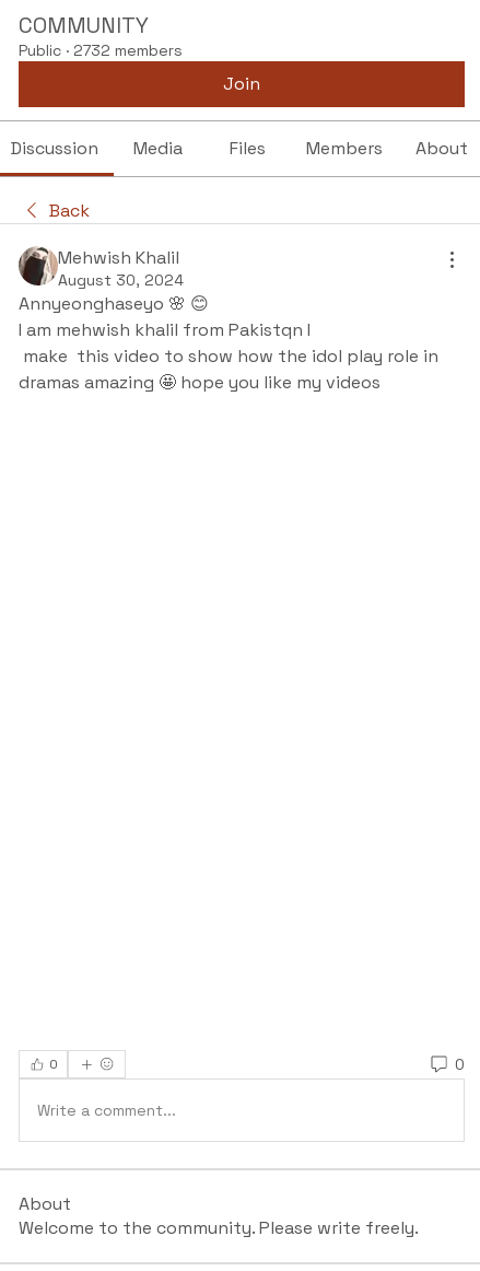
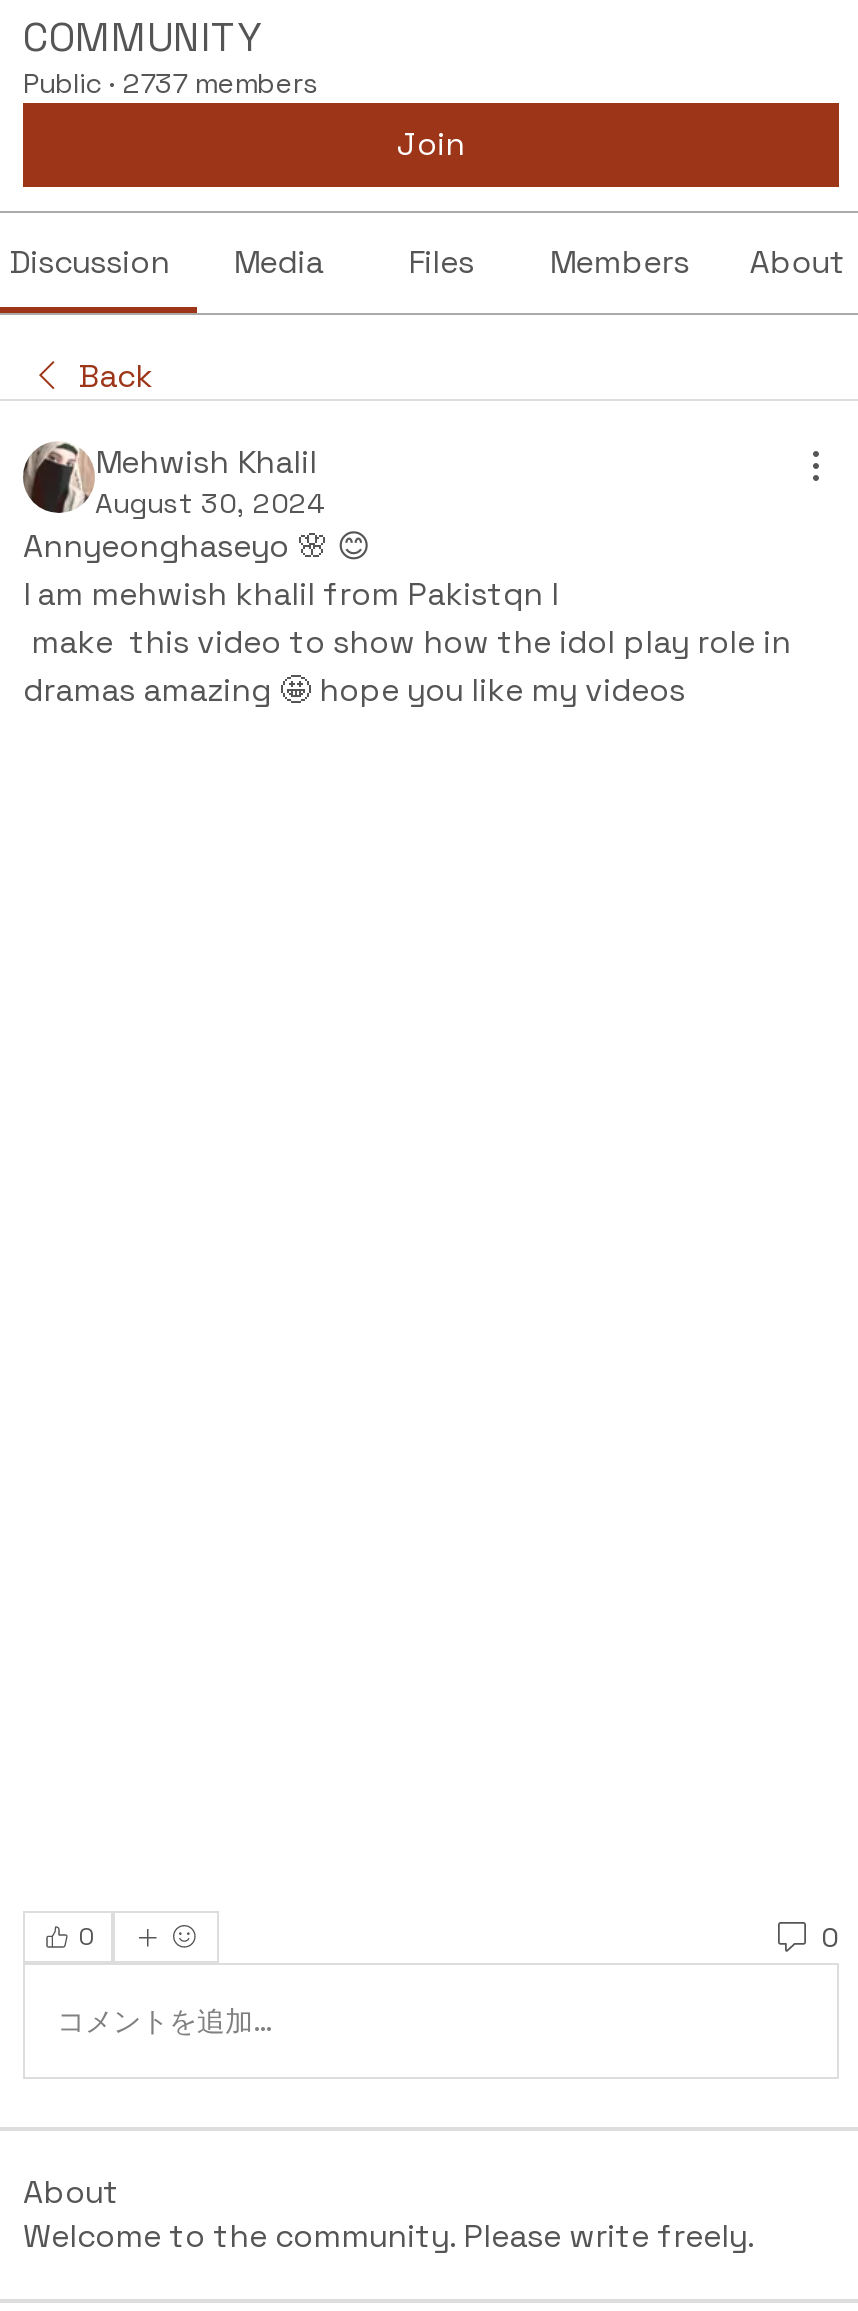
[19,40,183,60] Public · 2732 members -> [23,65,319,101] Public · 2737 members
[37,1100,176,1120] Write a comment... -> [57,2002,273,2038] コメントを追加…

